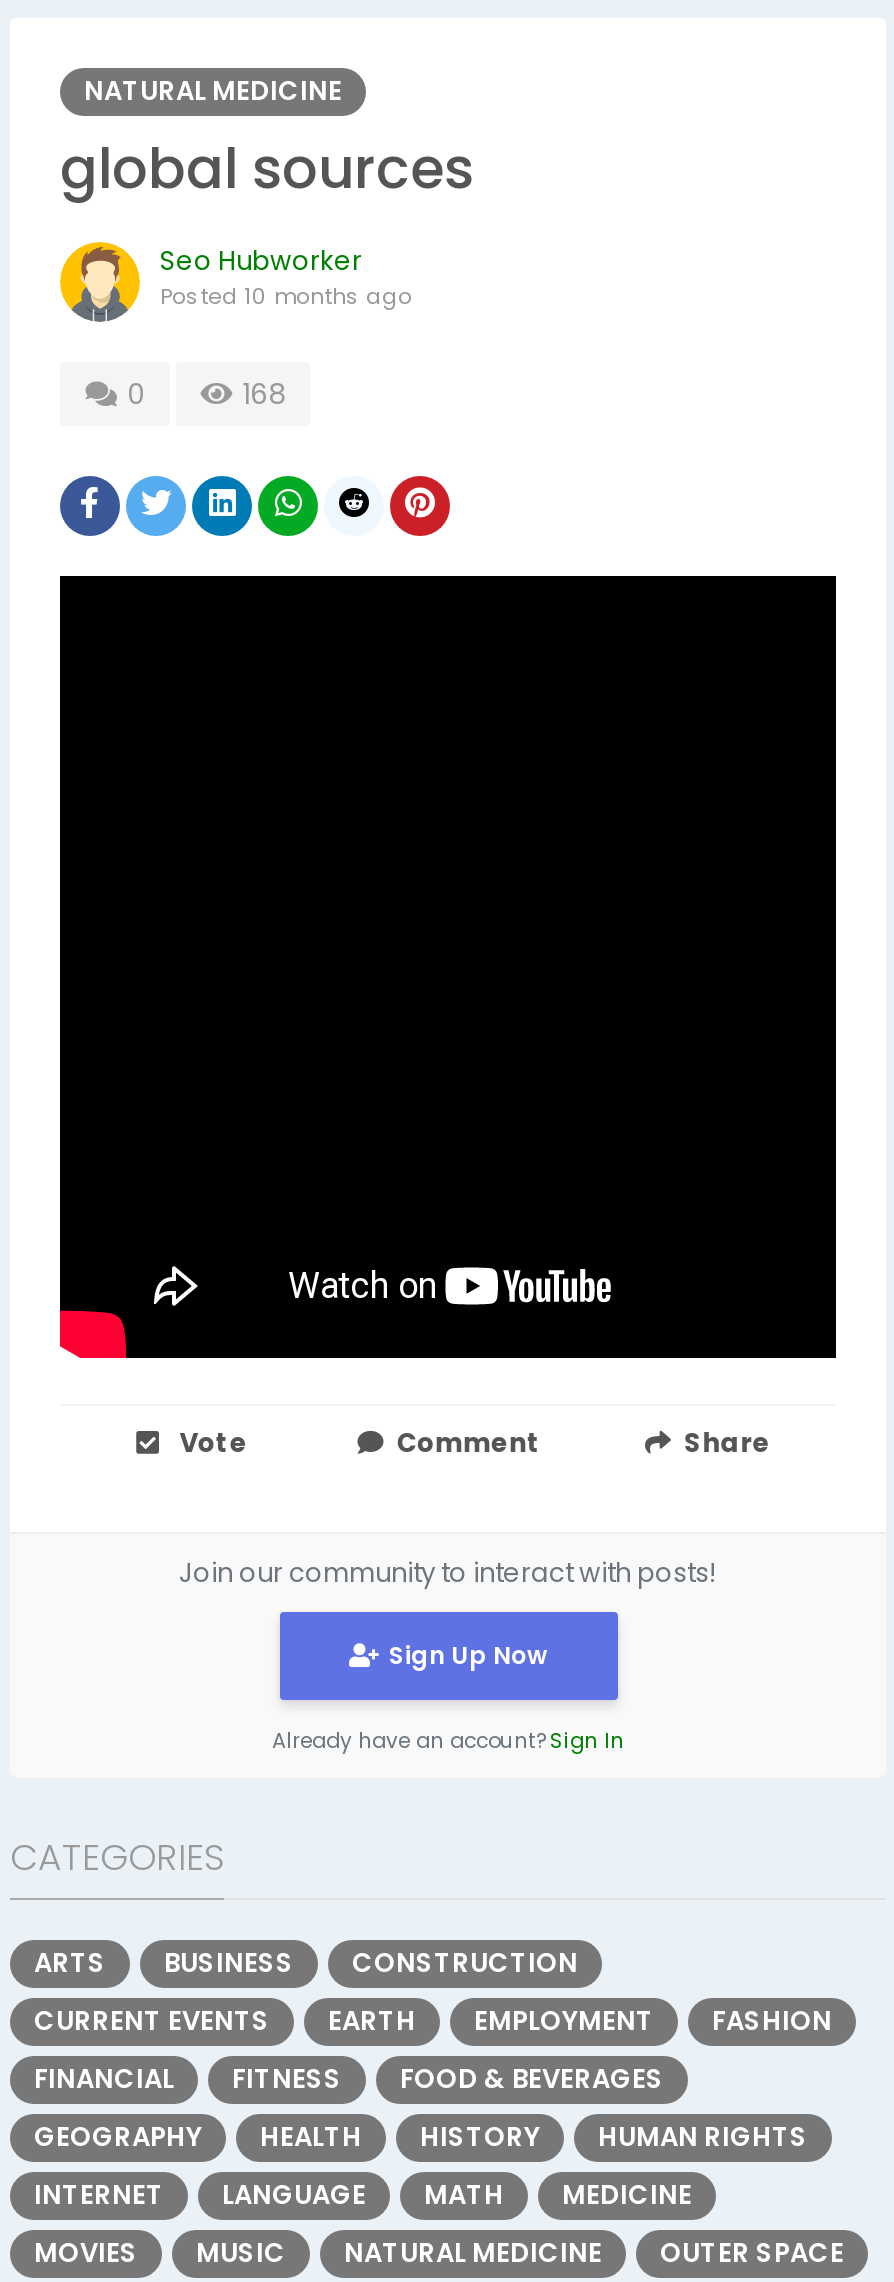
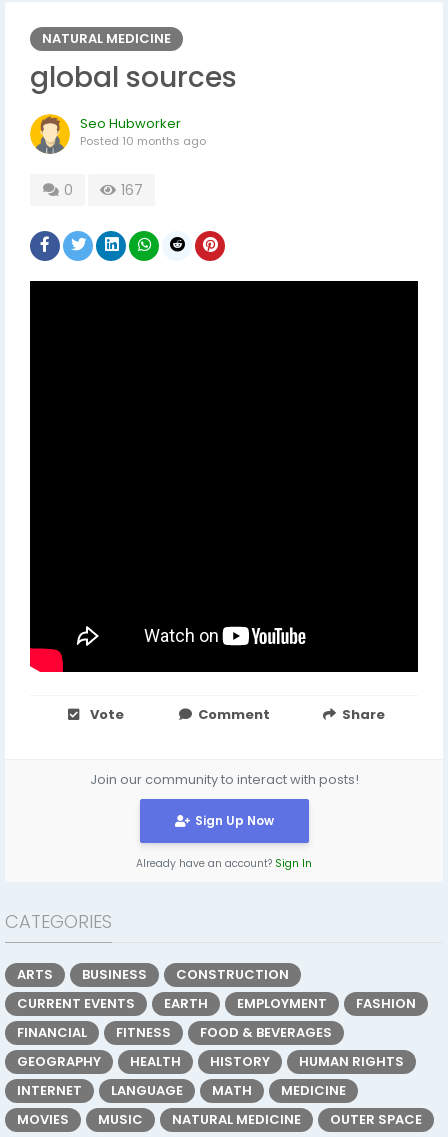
[234,374,286,414] 168 -> [117,180,143,200] 167

